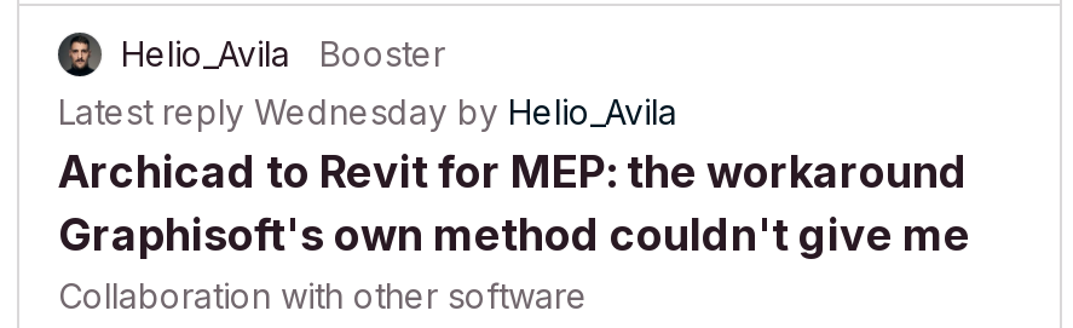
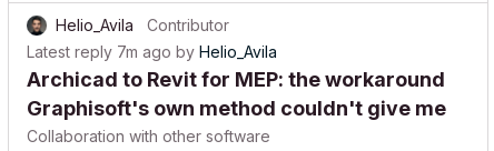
[58,32,677,131] Booster | Latest reply Wednesday by Helio_Avila -> [27,15,277,61] Contributor | Latest reply 7m ago by Helio_Avila

